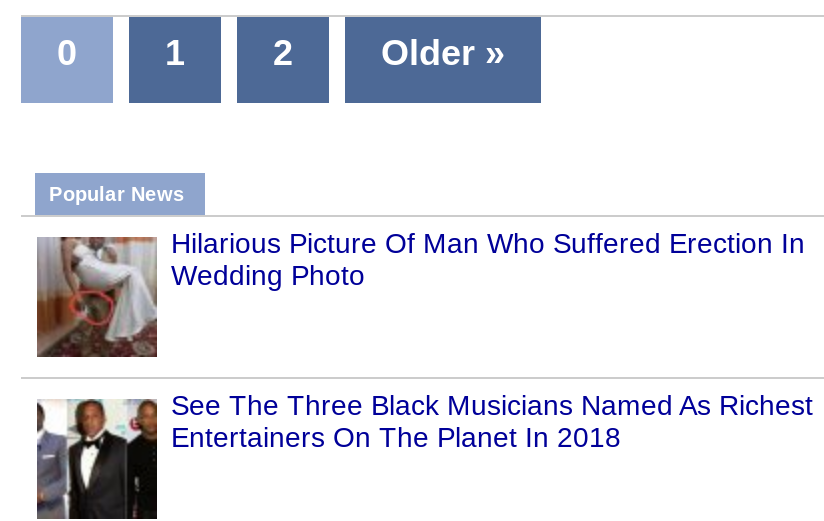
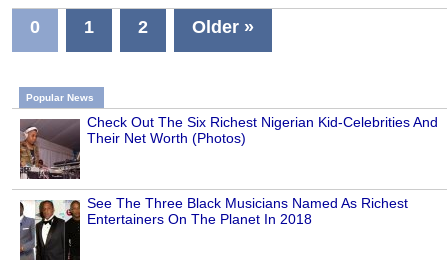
[37,228,805,357] [image] | Hilarious Picture Of Man Who Suffered Erection In | Wedding Photo -> [20,114,438,179] [image] | Check Out The Six Richest Nigerian Kid-Celebrities And | Their Net Worth (Photos)

